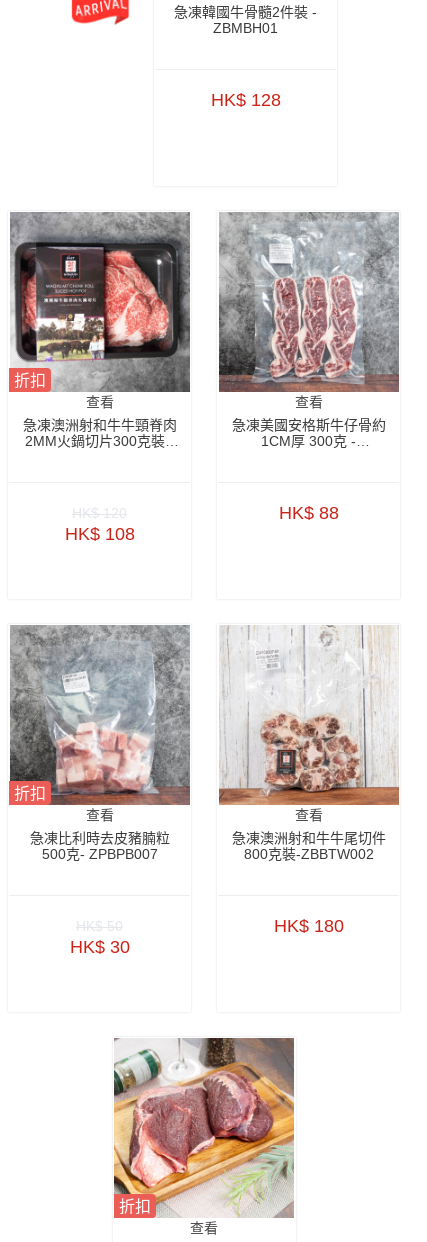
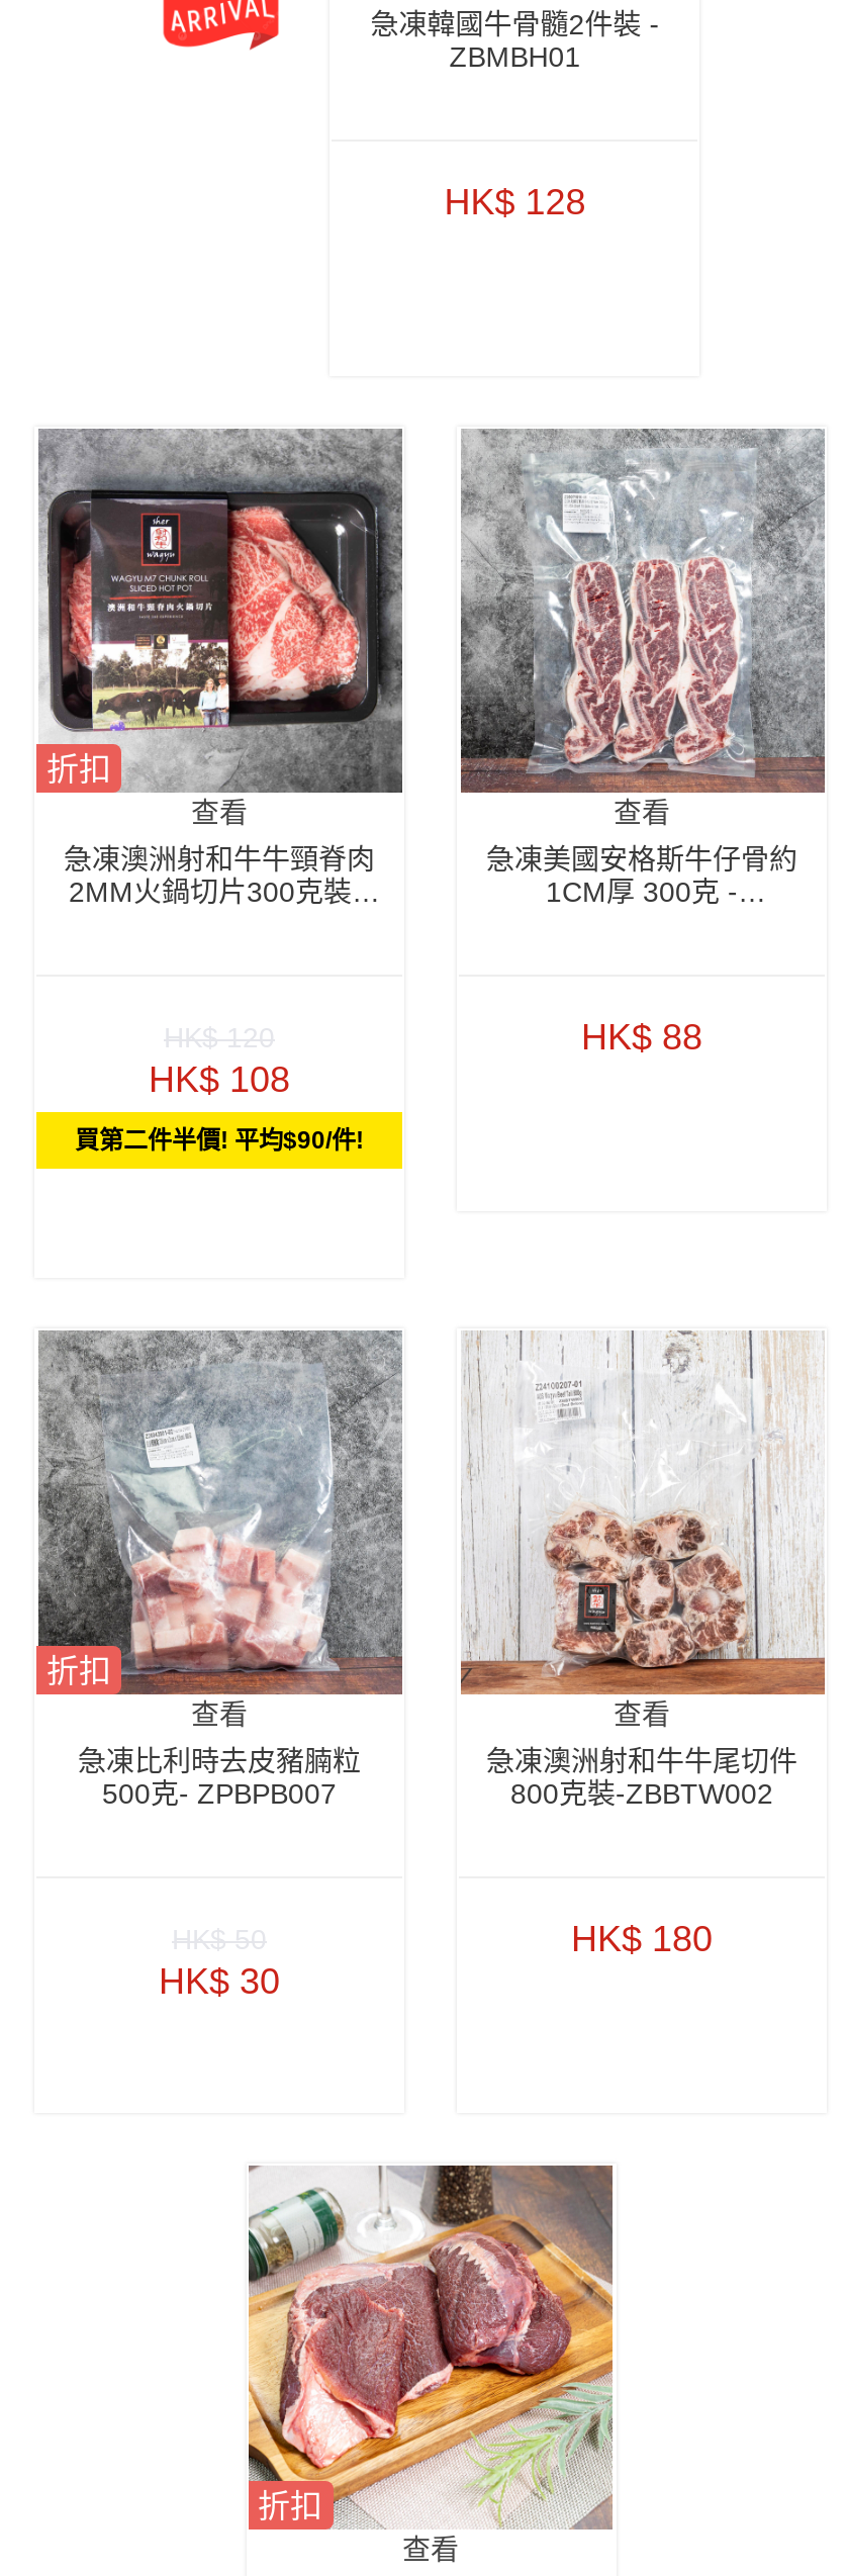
none -> [75,1126,364,1155] 買第二件半價! 平均$90/件!

